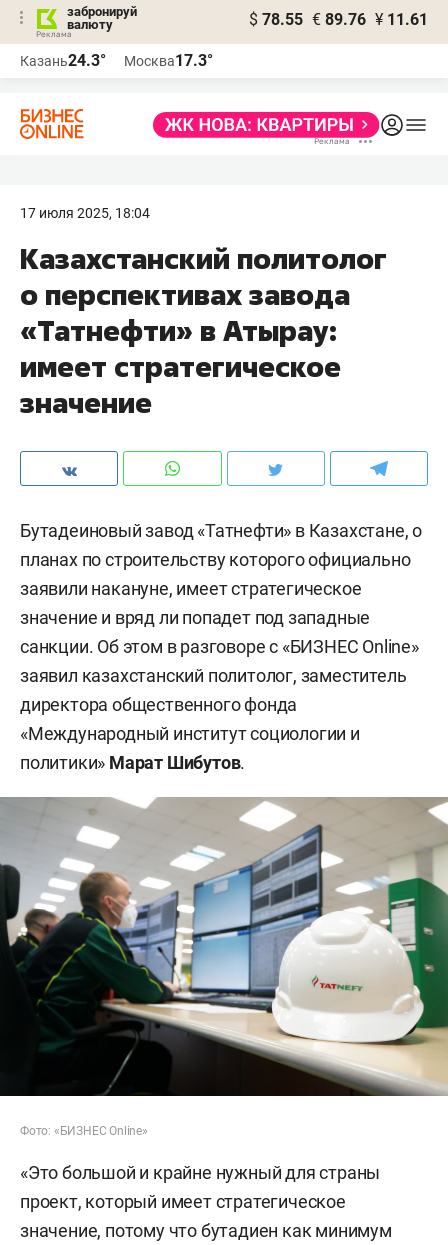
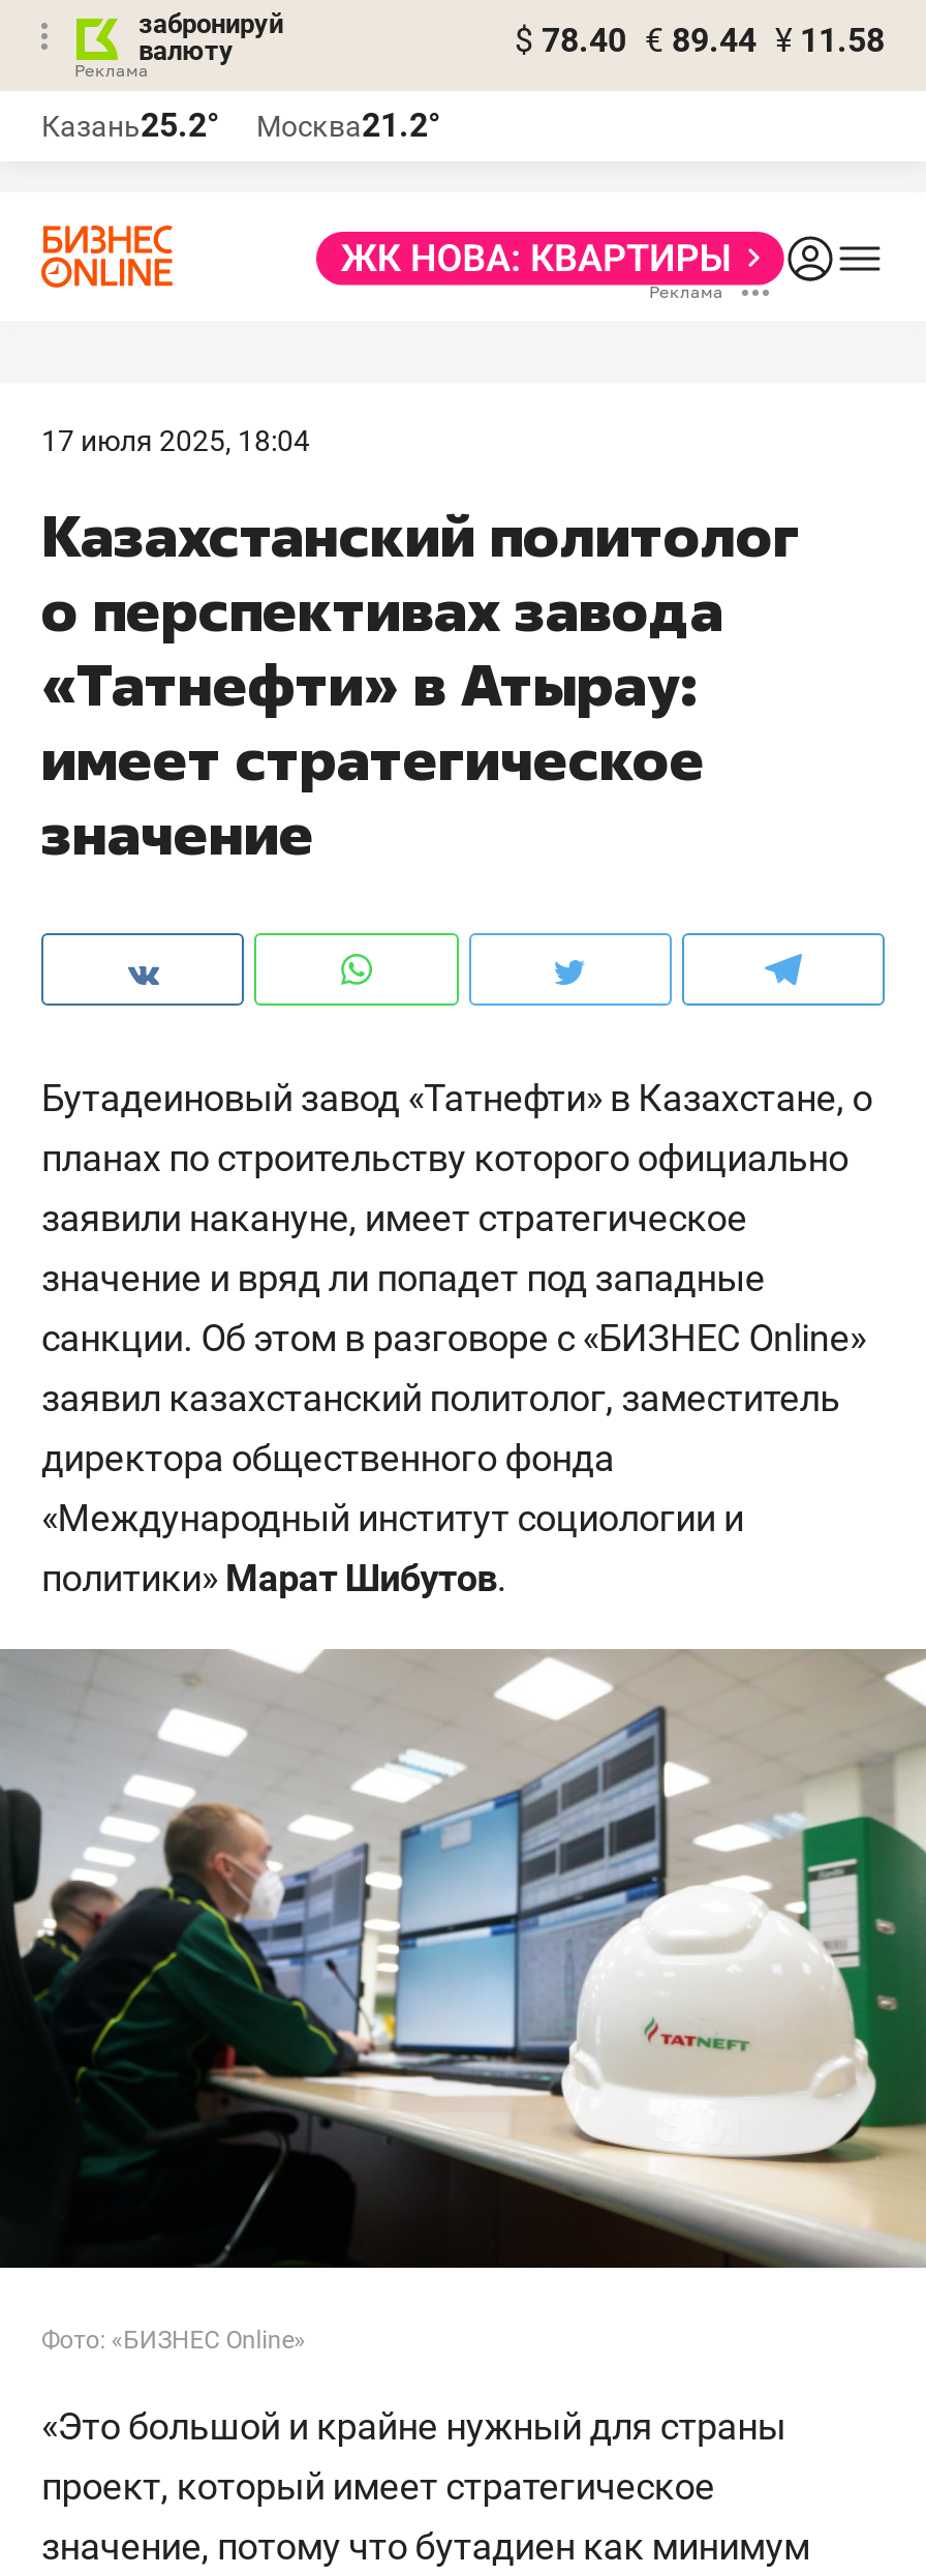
[249,10,428,29] $ 78.55 € 89.76 ¥ 11.61 -> [515,21,885,60] $ 78.40 € 89.44 ¥ 11.58
[20,51,106,70] Казань24.3° -> [41,106,219,145] Казань25.2°
[124,51,213,70] Москва17.3° -> [256,106,440,145] Москва21.2°

